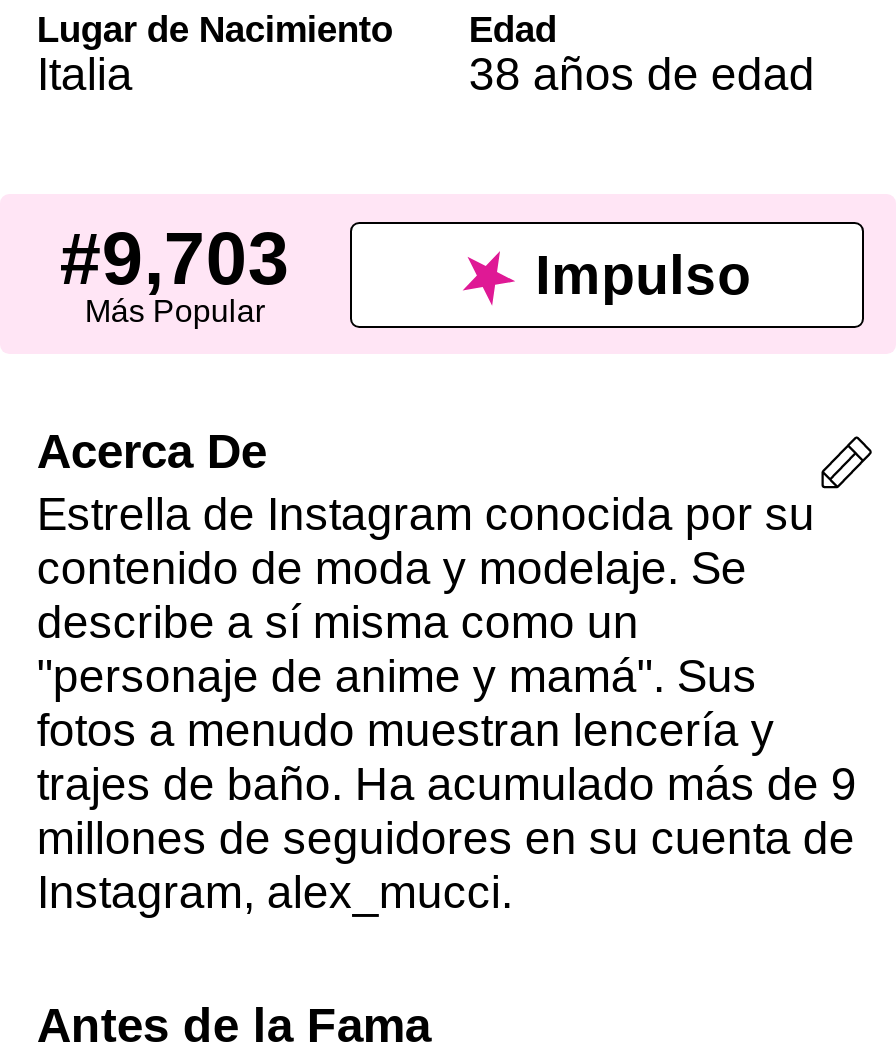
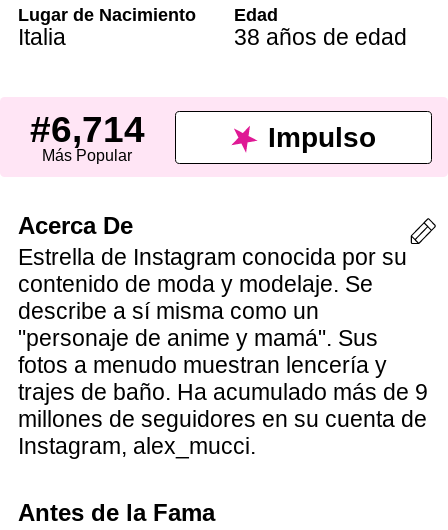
[60,217,290,299] #9,703 -> [30,108,145,149] #6,714

